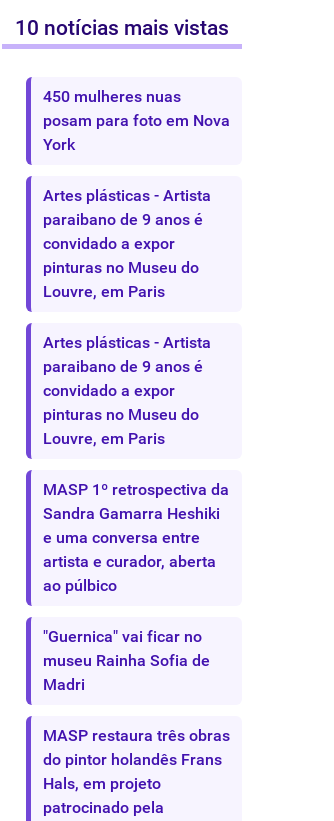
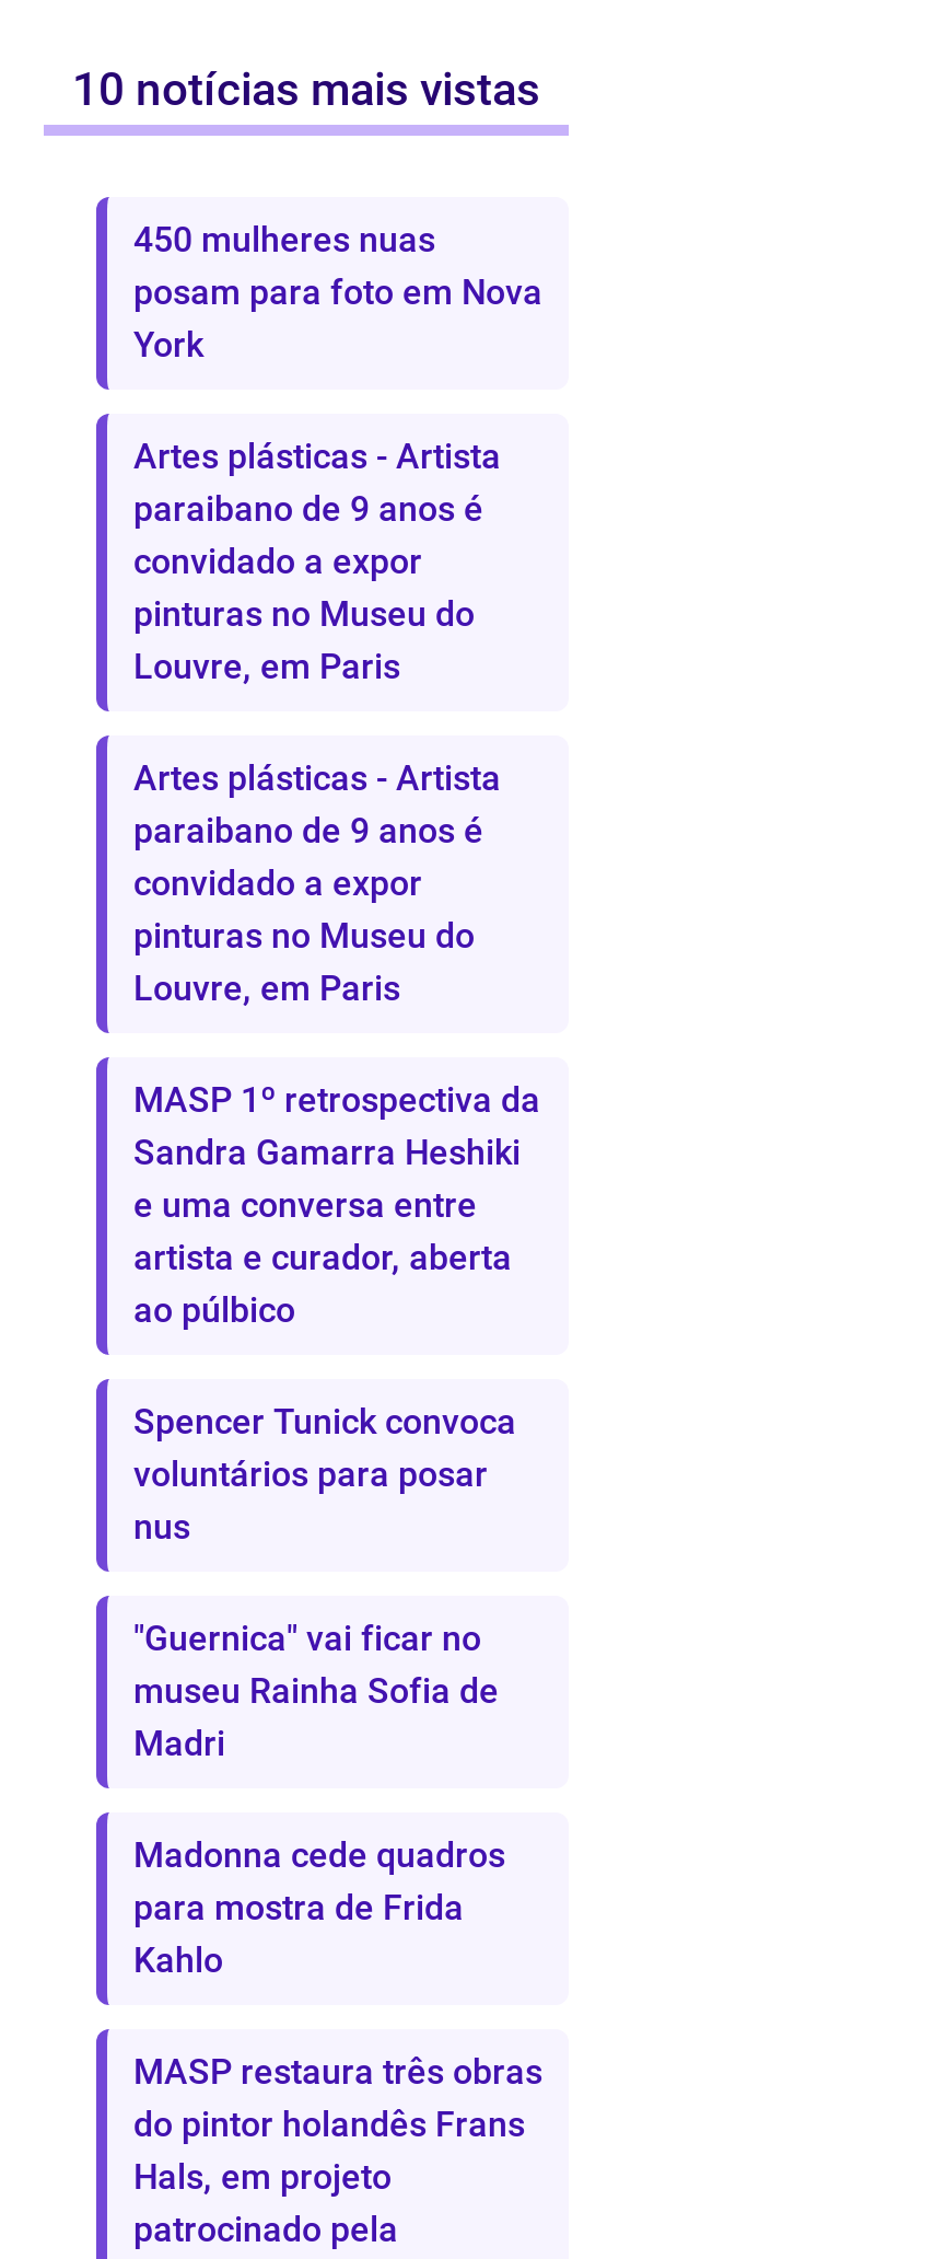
none -> [133,1401,516,1548] Spencer Tunick convoca | voluntários para posar | nus
none -> [133,1834,505,1981] Madonna cede quadros | para mostra de Frida | Kahlo

